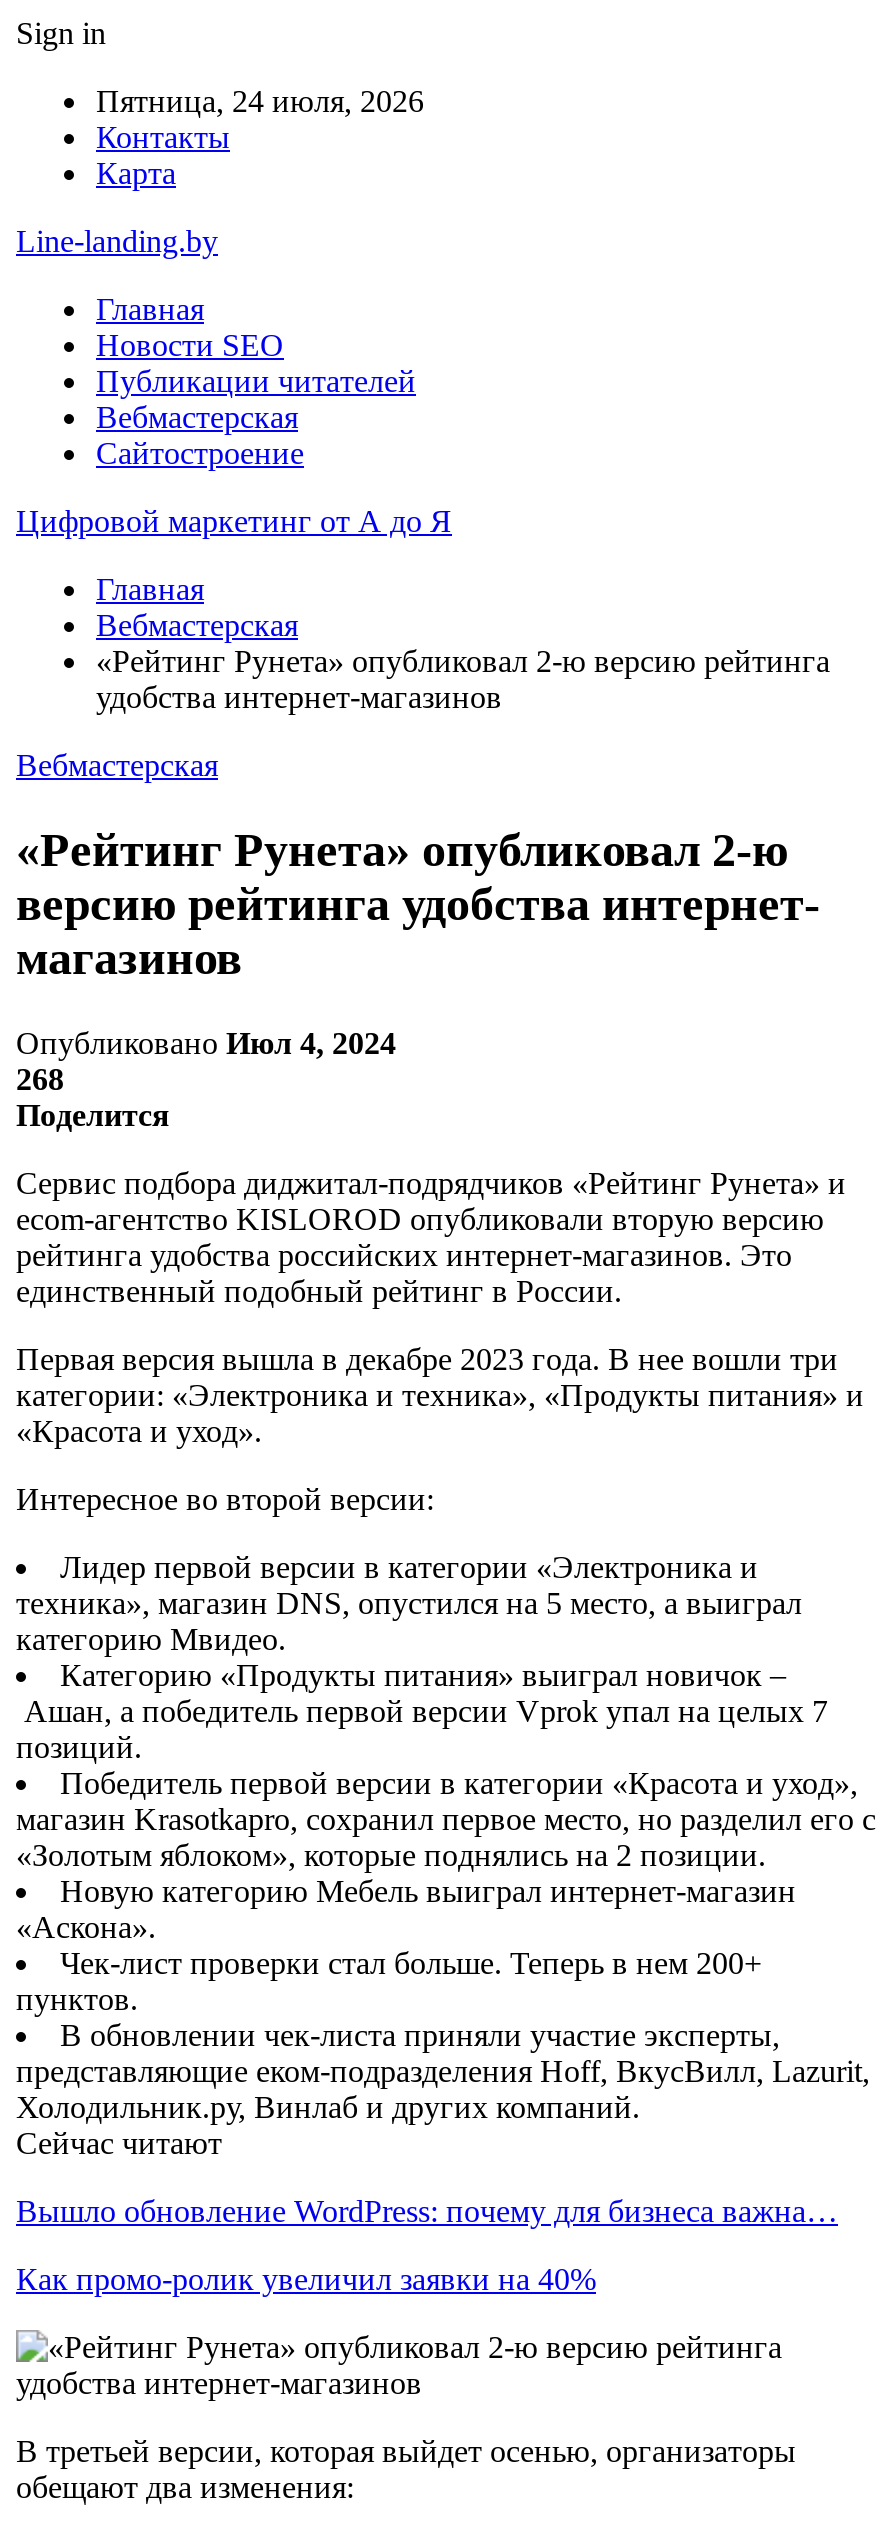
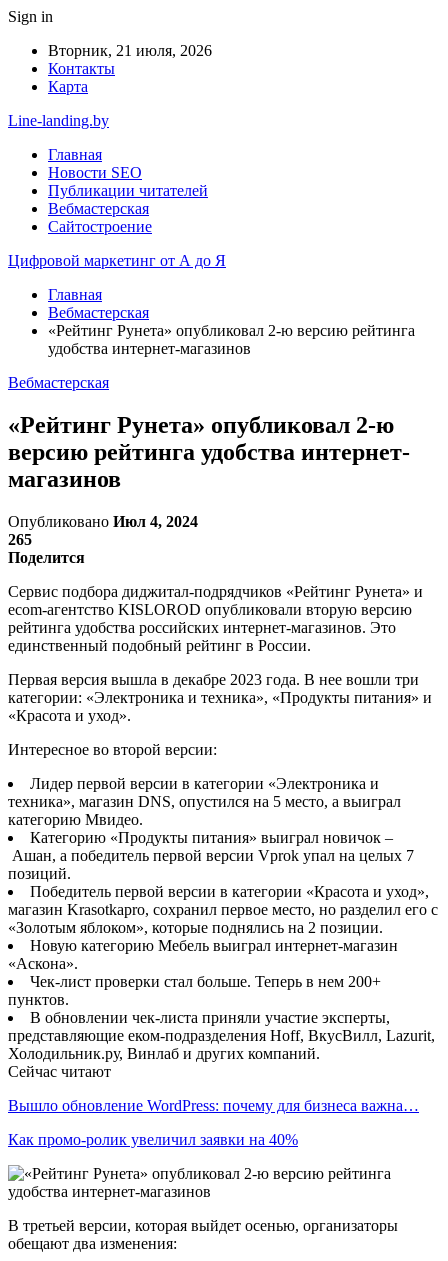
[96,84,424,118] Пятница, 24 июля, 2026 -> [48,42,212,59] Вторник, 21 июля, 2026
[16,1062,64,1096] 268 -> [8,531,32,548] 265

